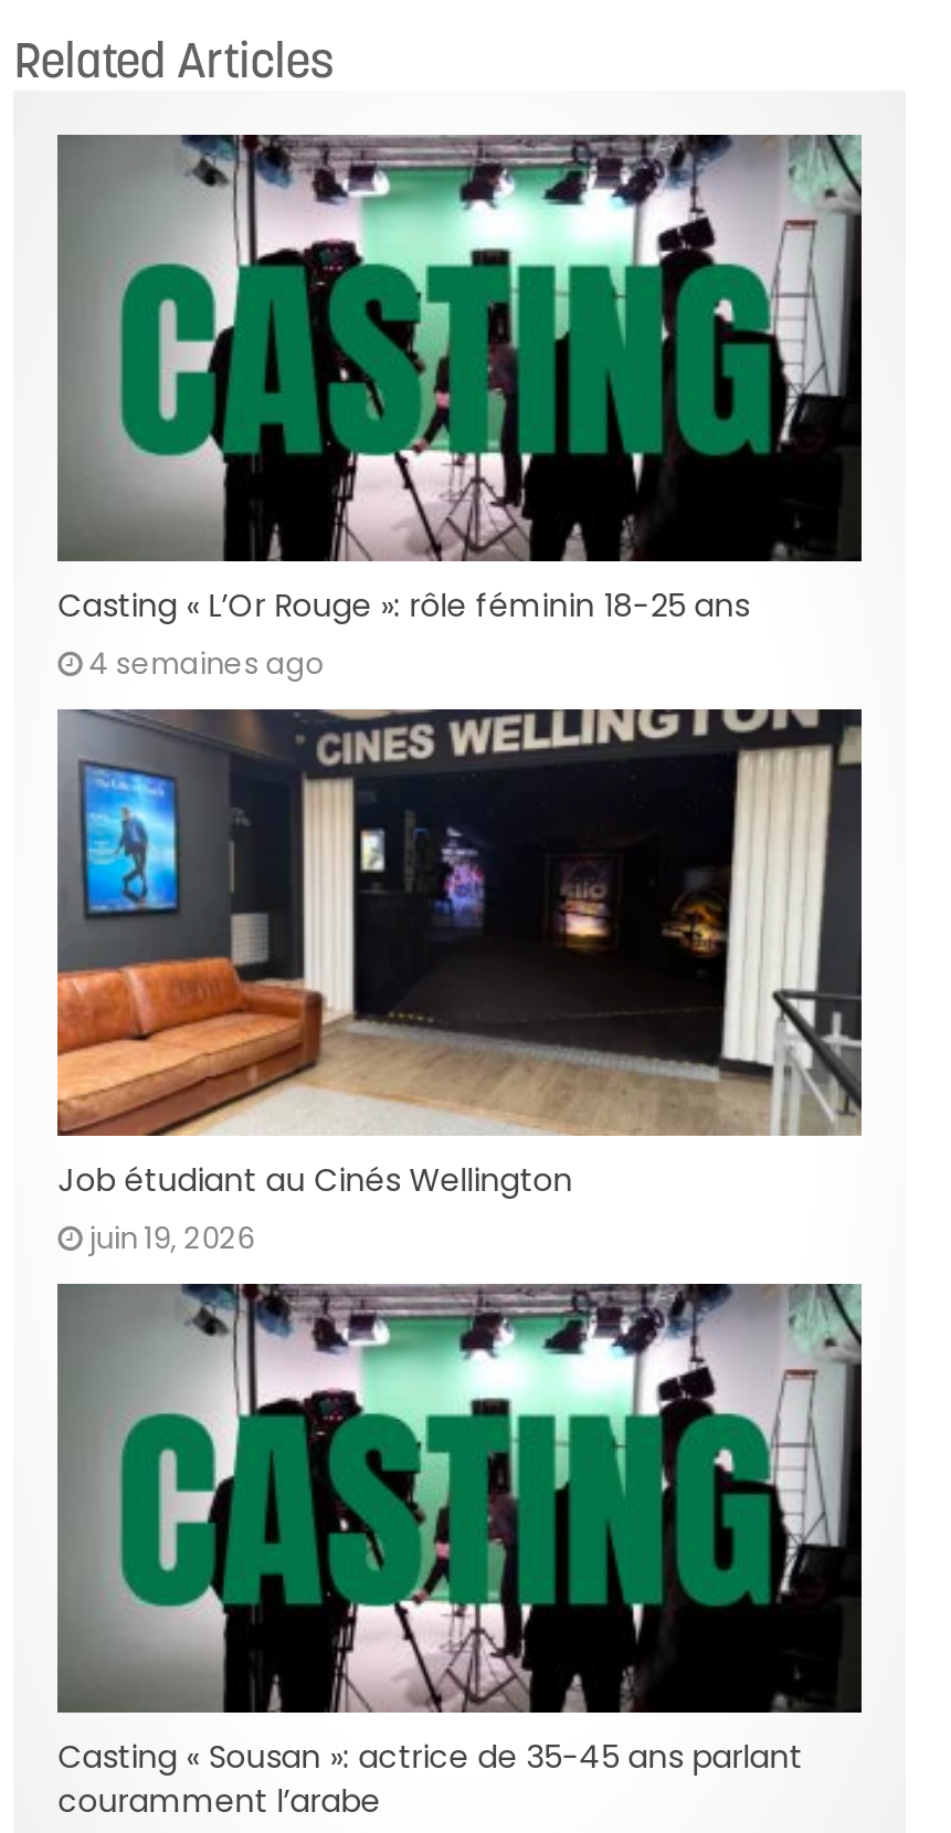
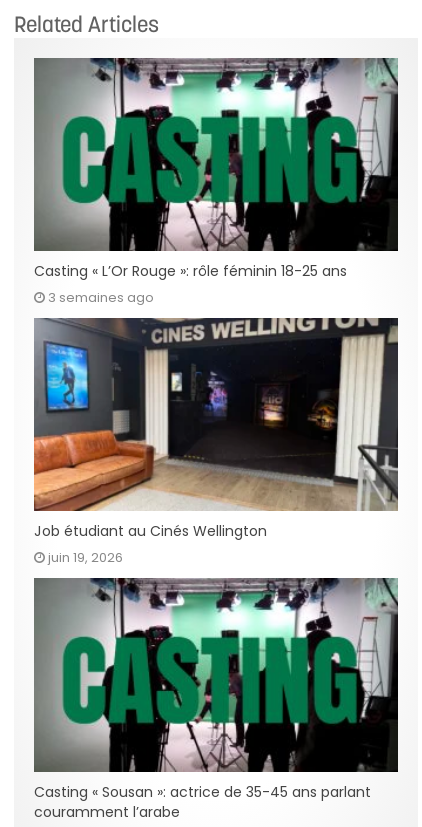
[89,643,325,685] 4 semaines ago -> [48,288,154,307] 3 semaines ago

